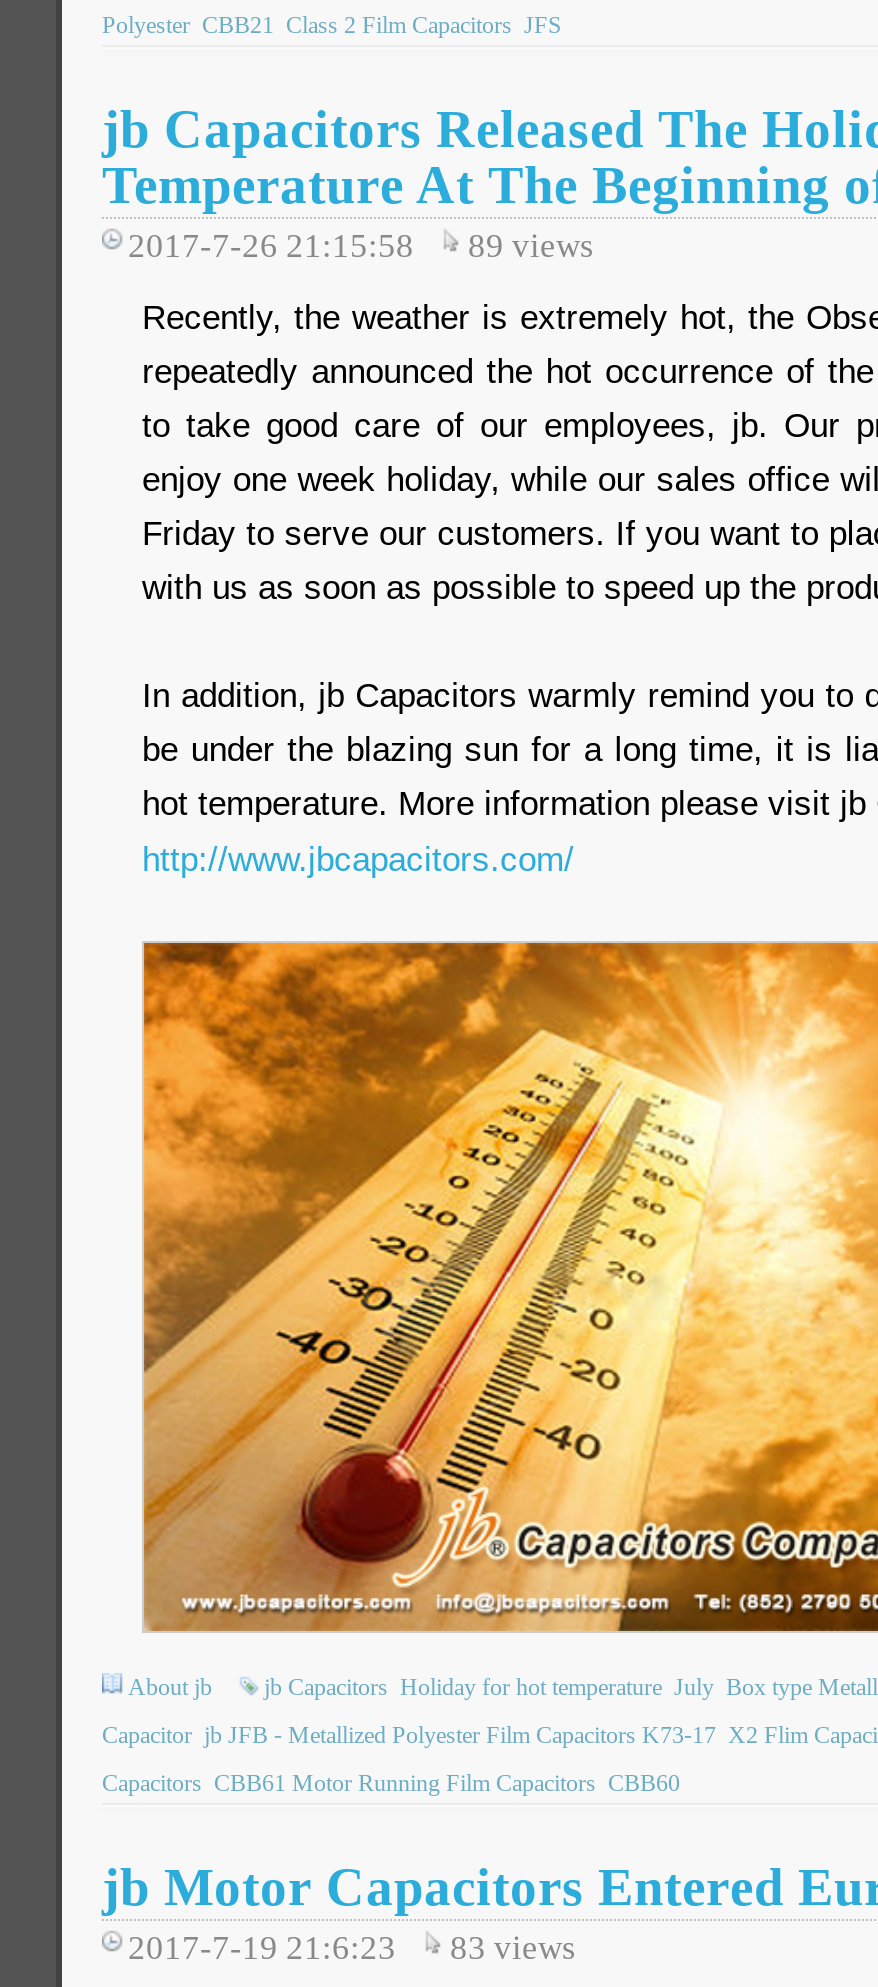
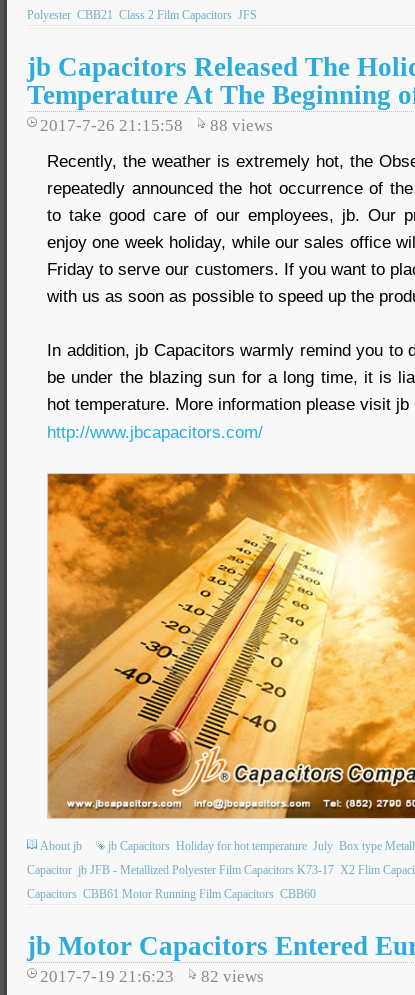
[128,227,594,265] 2017-7-26 21:15:58 89 views -> [40,116,273,135] 2017-7-26 21:15:58 88 views
[128,1929,576,1967] 2017-7-19 21:6:23 83 views -> [40,967,264,986] 2017-7-19 21:6:23 82 views

